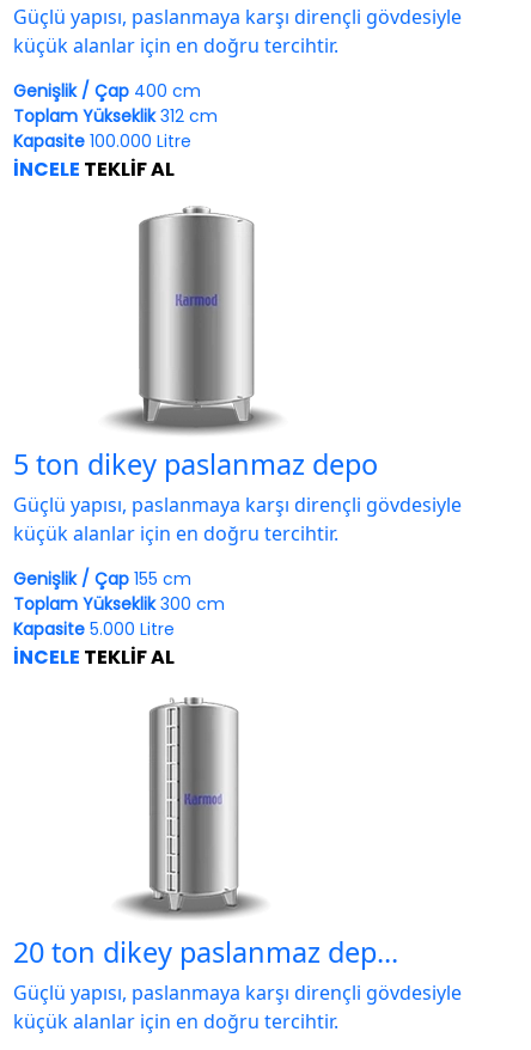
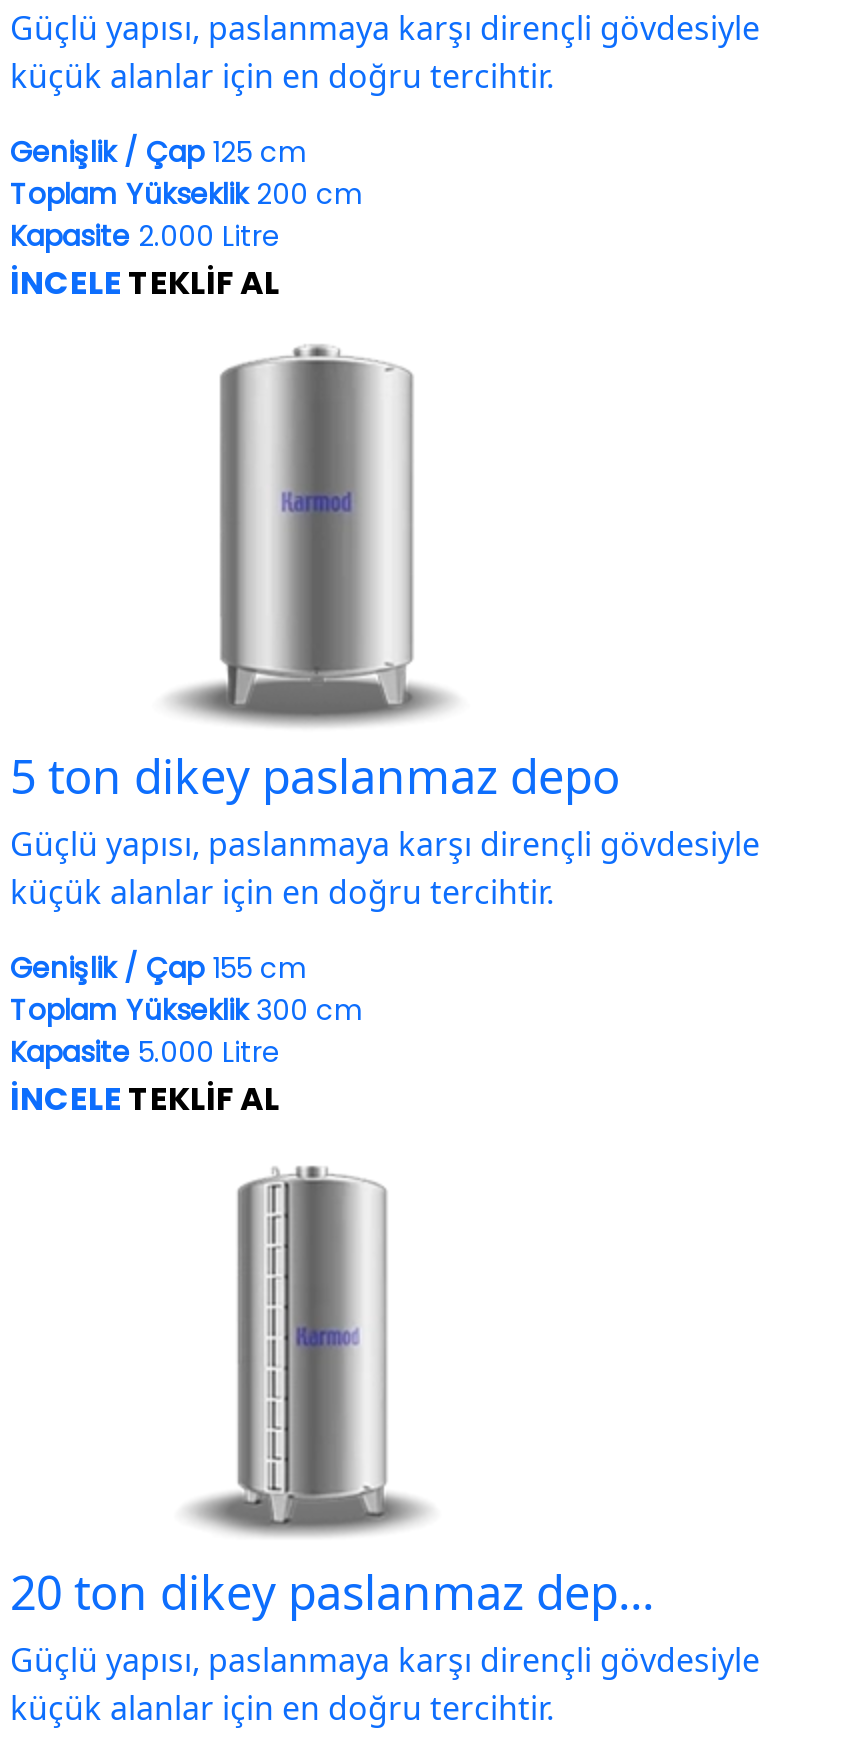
[13,79,201,103] Genişlik / Çap 400 cm -> [10,133,308,173] Genişlik / Çap 125 cm
[13,105,218,128] Toplam Yükseklik 312 cm -> [10,175,364,215] Toplam Yükseklik 200 cm
[13,130,191,154] Kapasite 100.000 Litre -> [10,217,280,257] Kapasite 2.000 Litre

